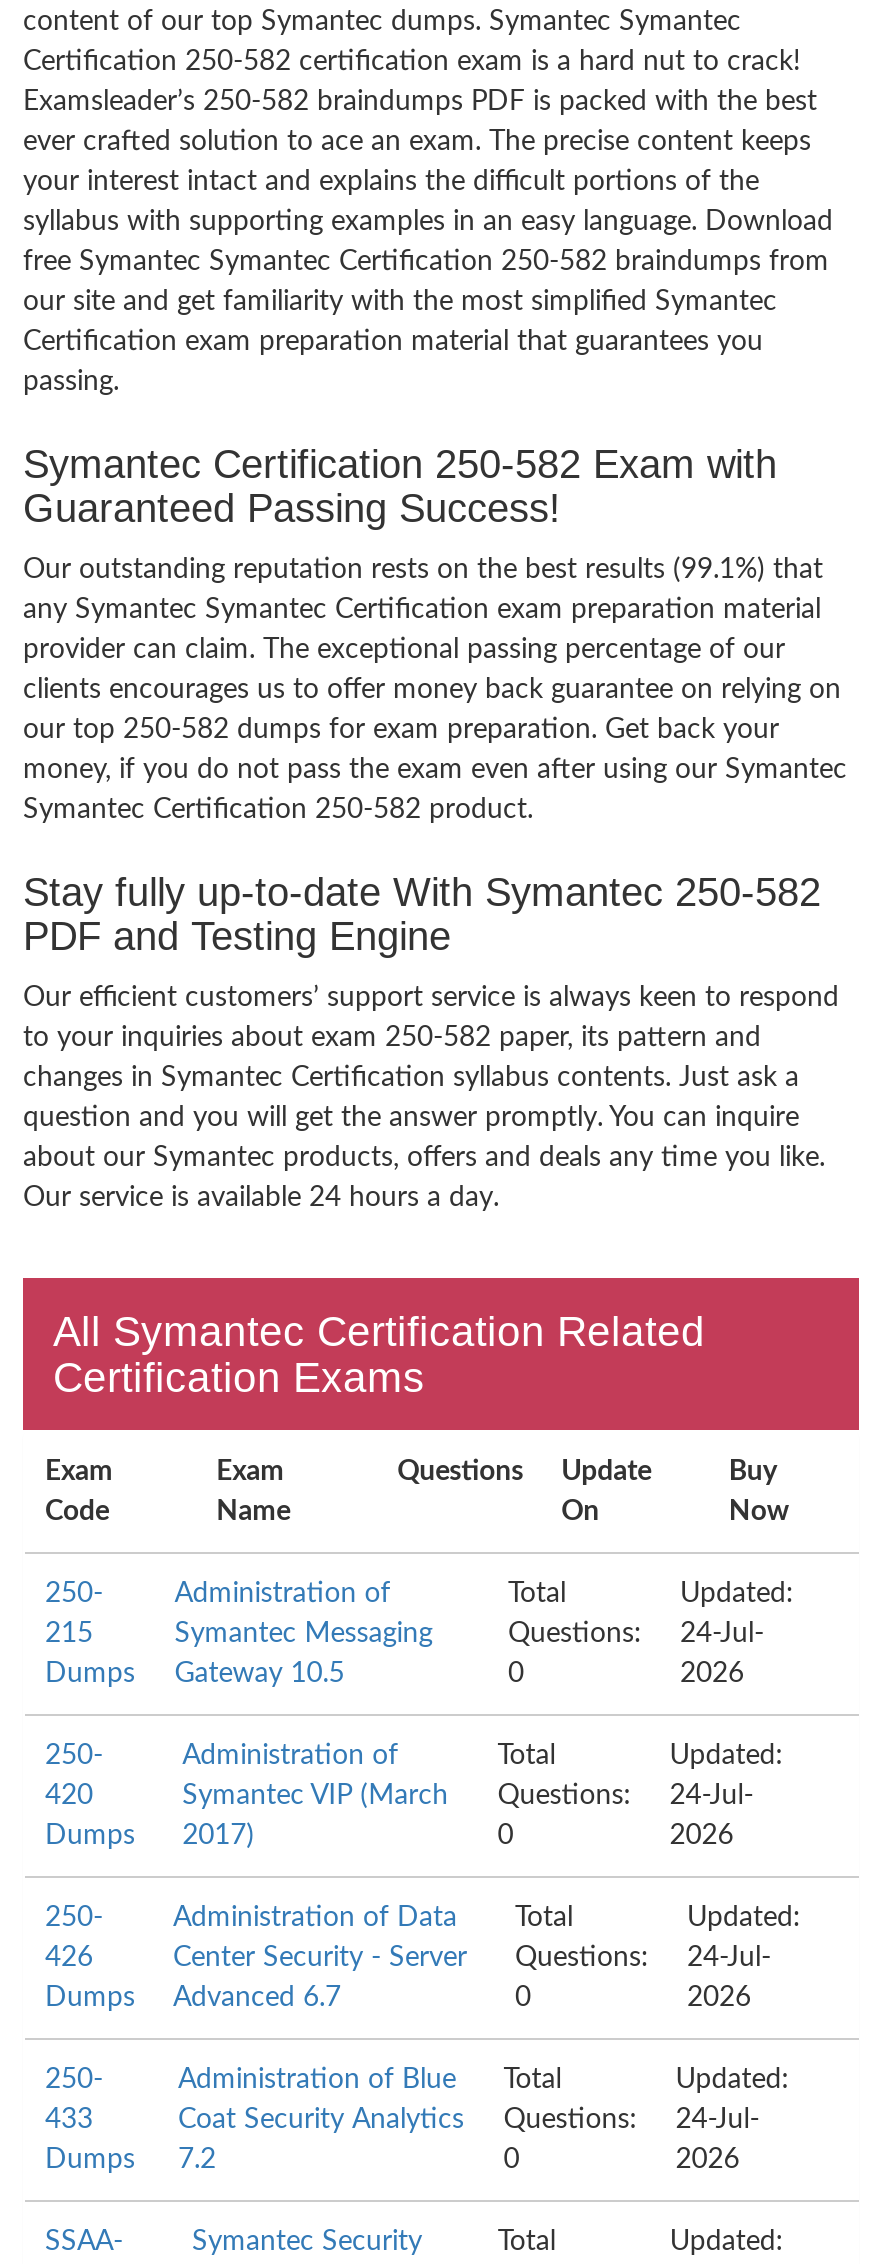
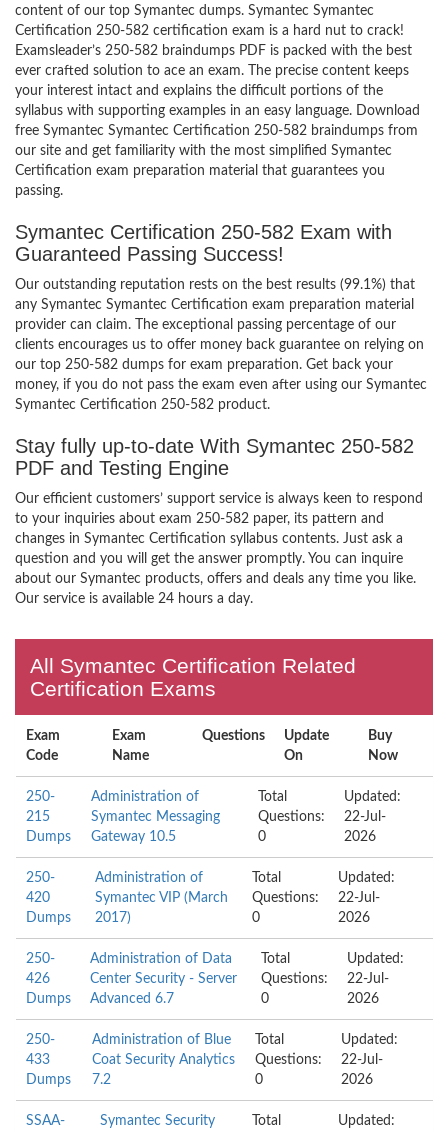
[508,1620,764,1648] Questions: 24-Jul- -> [257,810,385,824] Questions: 22-Jul-
[182,1782,754,1810] Symantec VIP (March Questions: 24-Jul- -> [95,891,380,905] Symantec VIP (March Questions: 22-Jul-
[173,1944,771,1972] Center Security - Server Questions: 24-Jul- -> [90,972,389,986] Center Security - Server Questions: 22-Jul-
[178,2106,759,2134] Coat Security Analytics Questions: 24-Jul- -> [92,1053,383,1067] Coat Security Analytics Questions: 22-Jul-

